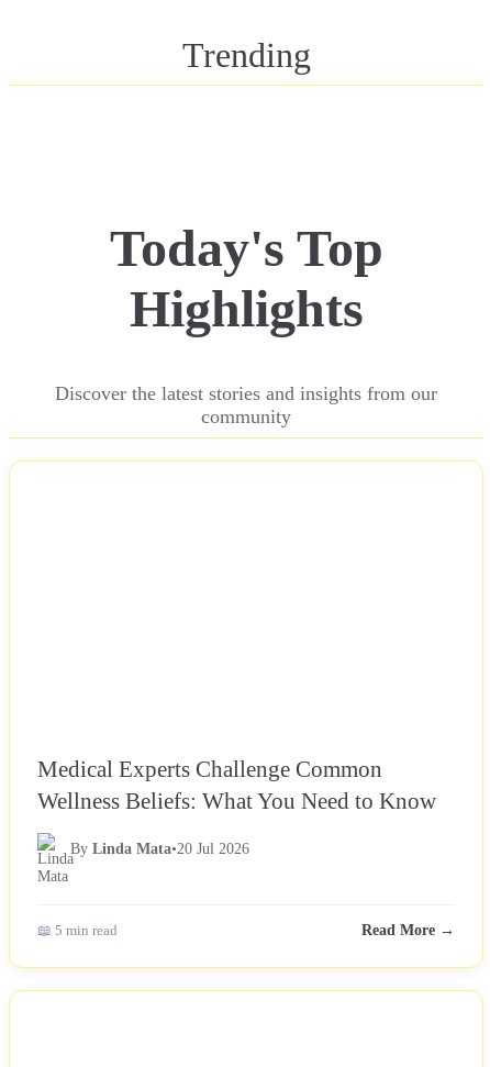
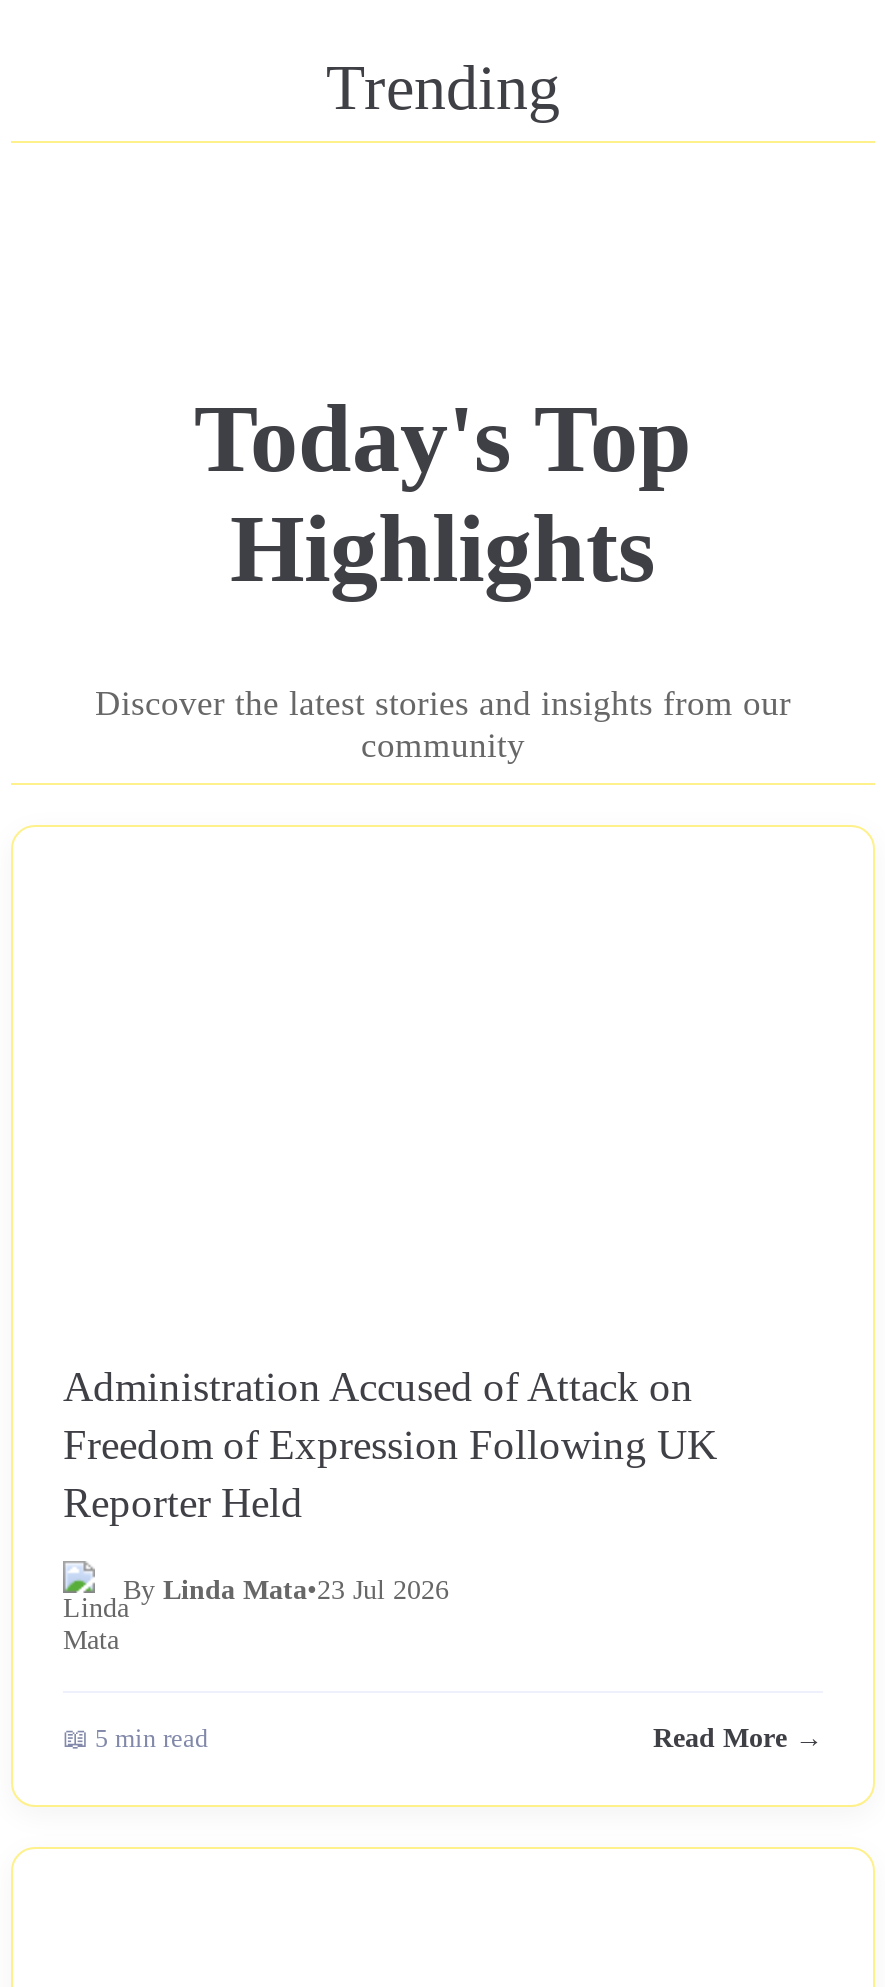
[37,756,436,813] Medical Experts Challenge Common | Wellness Beliefs: What You Need to Know -> [63,1364,717,1526] Administration Accused of Attack on | Freedom of Expression Following UK | Reporter Held
[70,841,249,857] By Linda Mata•20 Jul 2026 -> [123,1576,449,1606] By Linda Mata•23 Jul 2026

